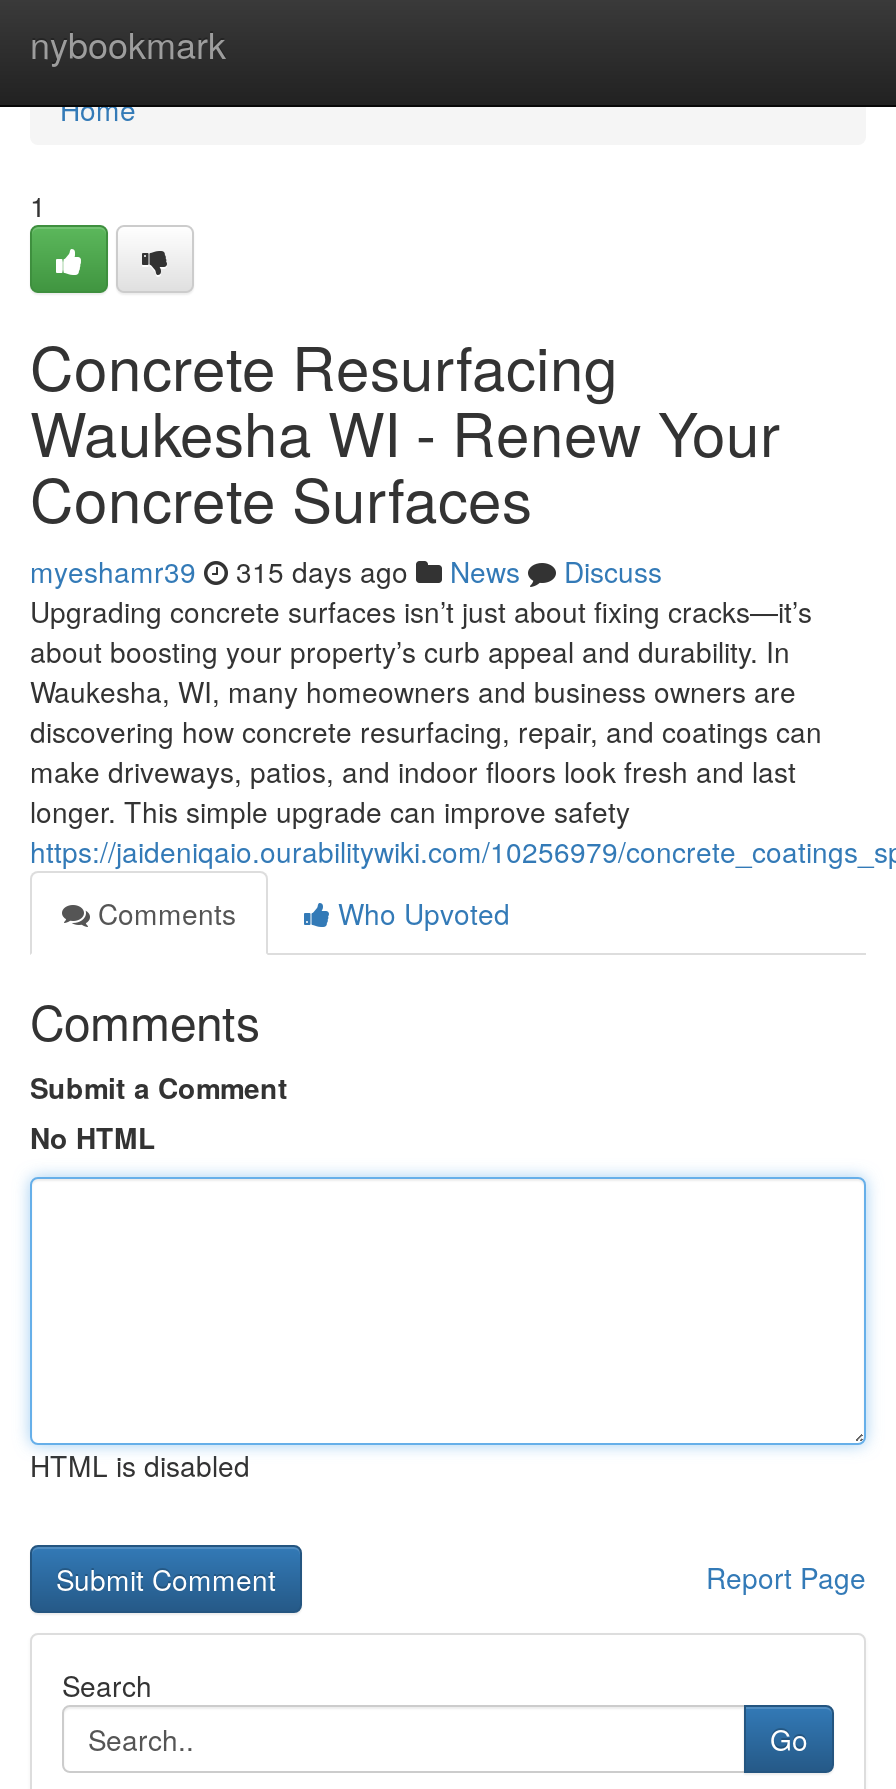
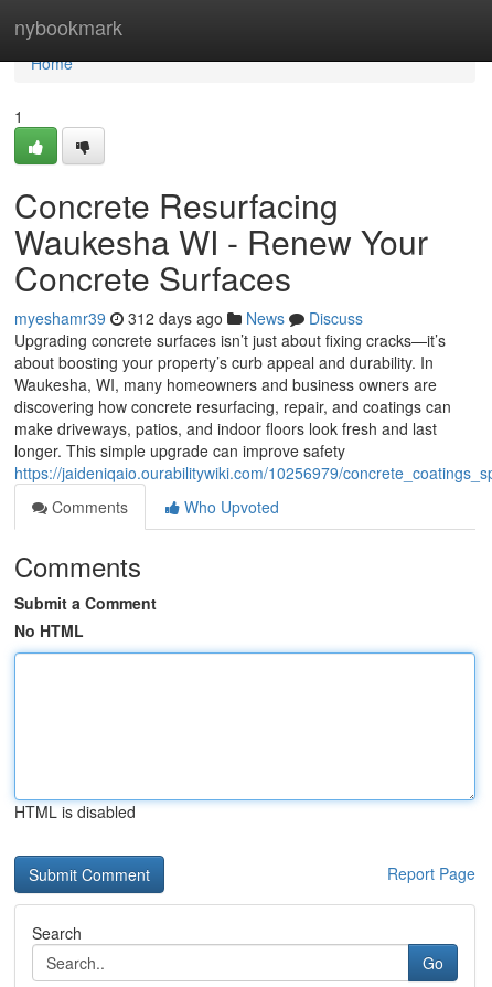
[30,551,662,591] myeshamr39 315 days ago News Discuss -> [14,307,363,329] myeshamr39 312 days ago News Discuss

